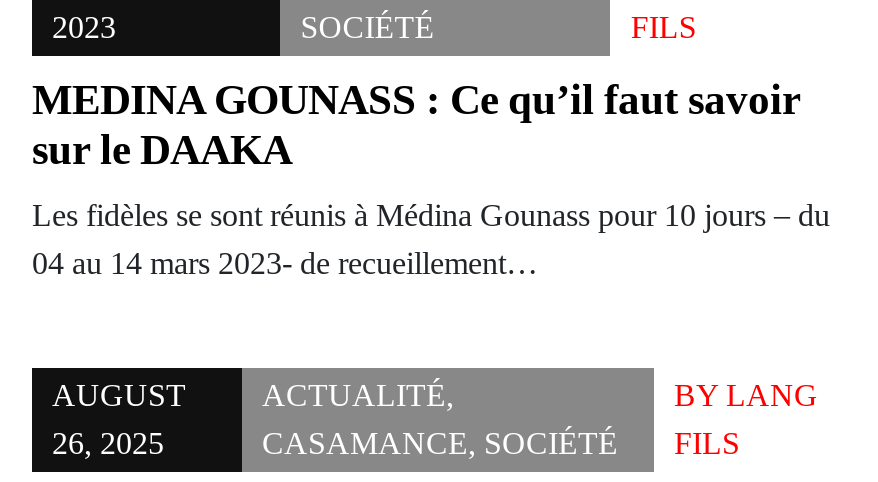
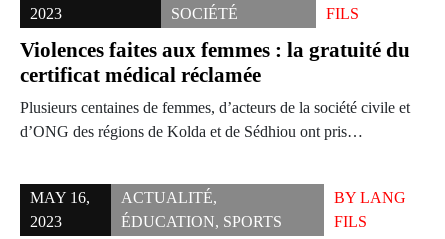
[32,76,800,174] MEDINA GOUNASS : Ce qu’il faut savoir | sur le DAAKA -> [20,38,410,87] Violences faites aux femmes : la gratuité du | certificat médical réclamée
[32,198,830,280] Les fidèles se sont réunis à Médina Gounass pour 10 jours – du | 04 au 14 mars 2023- de recueillement… -> [20,99,410,140] Plusieurs centaines de femmes, d’acteurs de la société civile et | d’ONG des régions de Kolda et de Sédhiou ont pris…
[52,378,186,460] AUGUST | 26, 2025 -> [30,189,90,230] MAY 16, | 2023
[262,426,618,460] CASAMANCE, SOCIÉTÉ -> [121,213,282,230] ÉDUCATION, SPORTS

